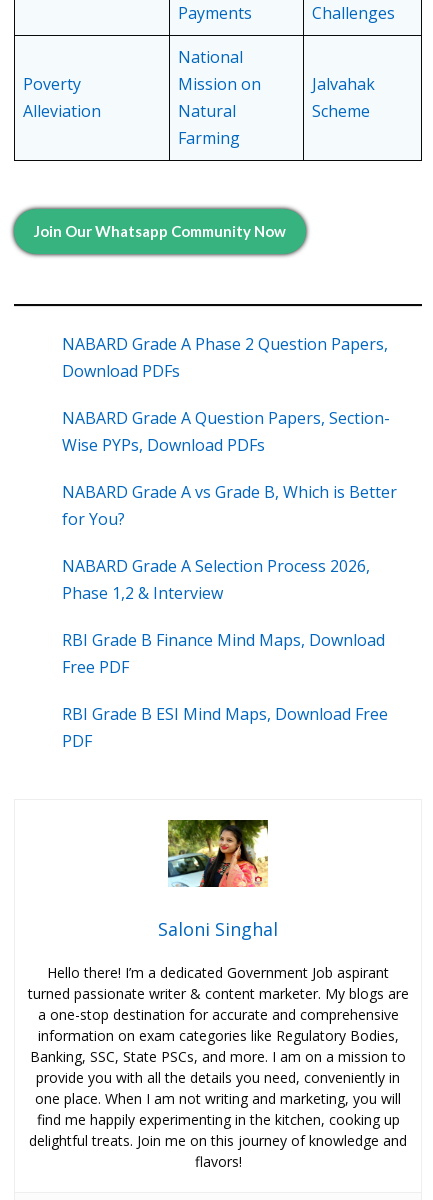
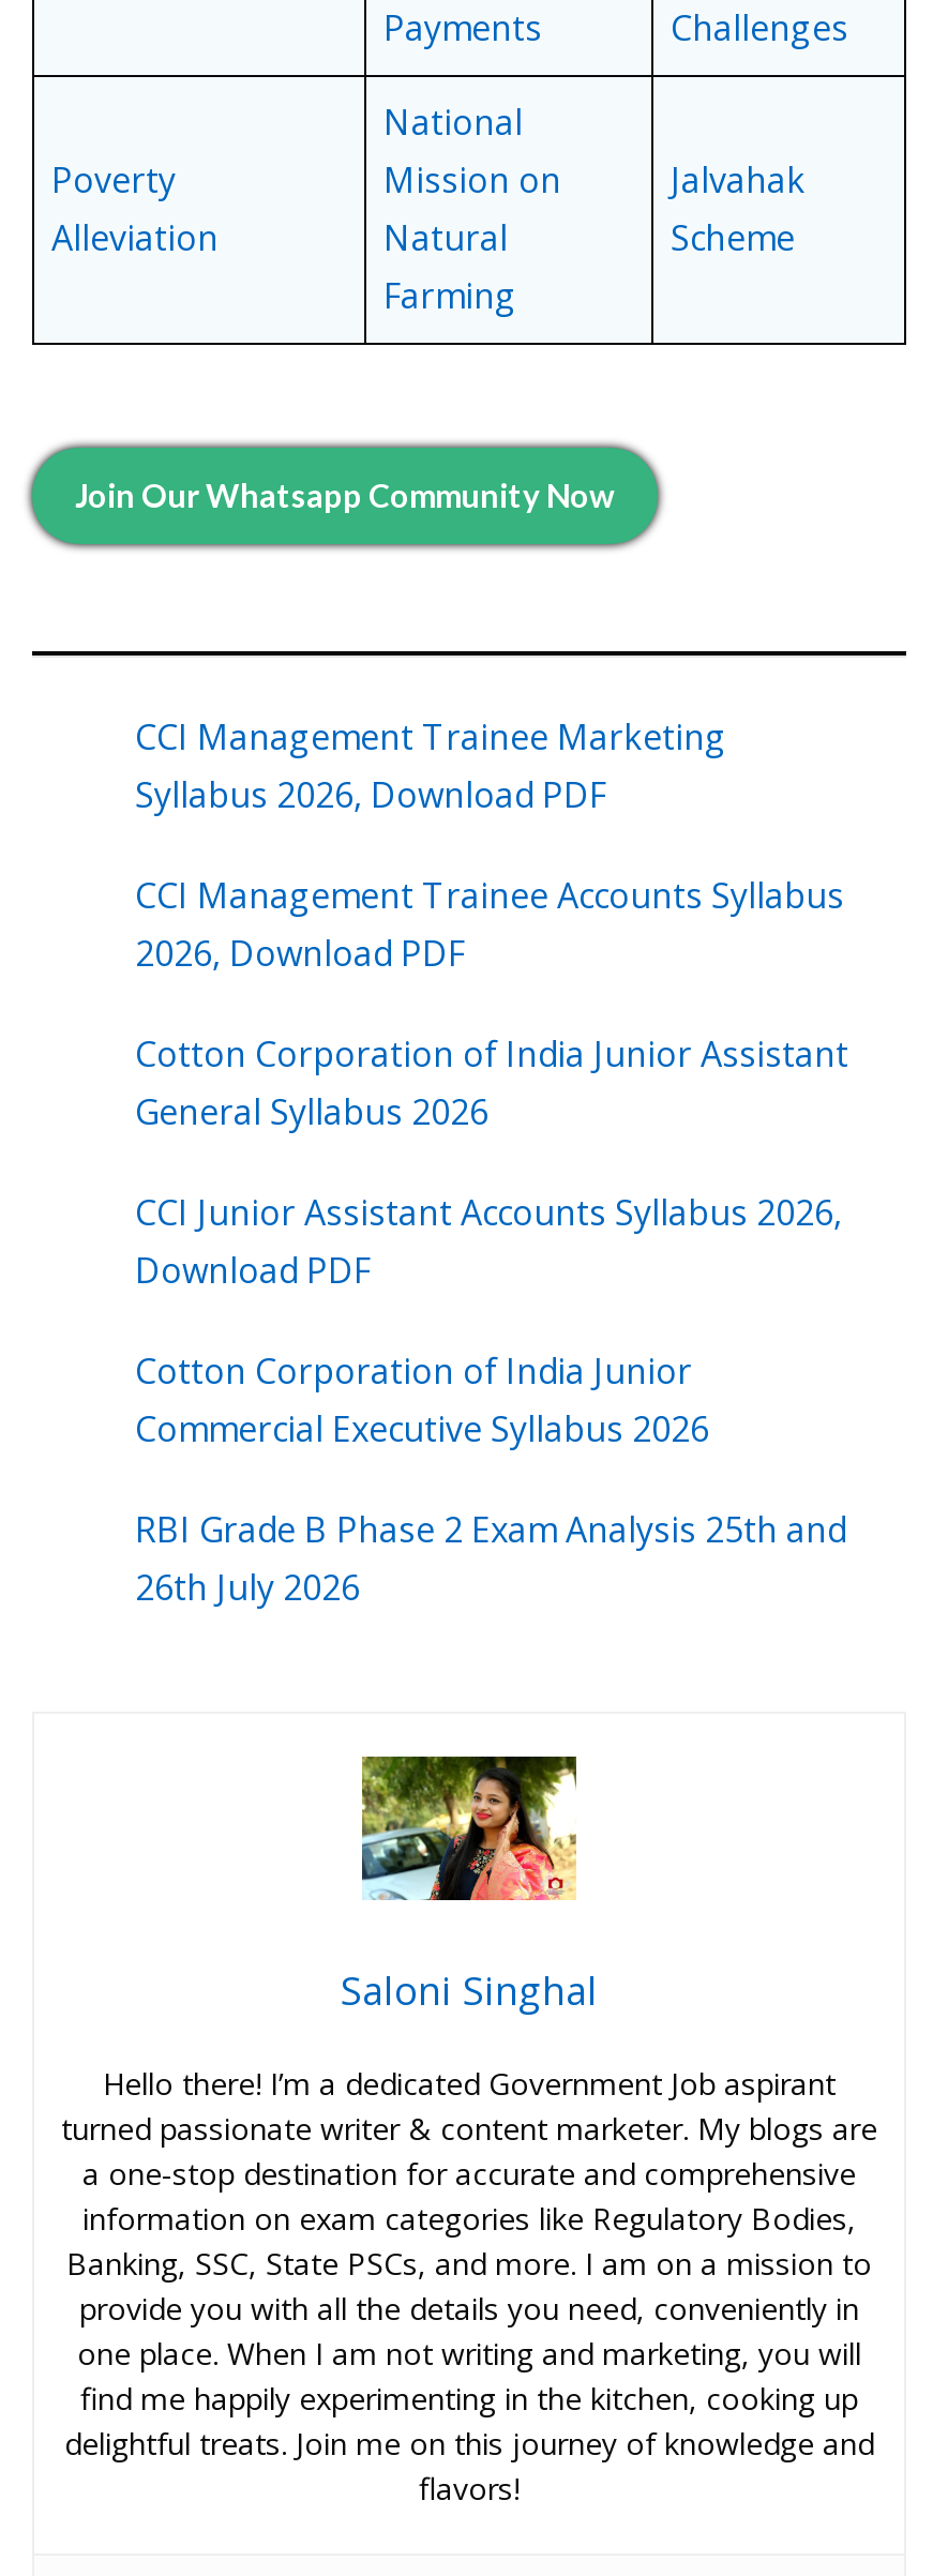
[62,333,388,382] NABARD Grade A Phase 2 Question Papers, | Download PDFs -> [135,714,726,819] CCI Management Trainee Marketing | Syllabus 2026, Download PDF
[62,407,390,456] NABARD Grade A Question Papers, Section- | Wise PYPs, Download PDFs -> [135,873,844,977] CCI Management Trainee Accounts Syllabus | 2026, Download PDF
[62,481,397,530] NABARD Grade A vs Grade B, Which is Better | for You? -> [135,1031,848,1136] Cotton Corporation of India Junior Assistant | General Syllabus 2026
[62,555,370,604] NABARD Grade A Selection Process 2026, | Phase 1,2 & Interview -> [135,1190,842,1295] CCI Junior Assistant Accounts Syllabus 2026, | Download PDF
[62,629,385,678] RBI Grade B Finance Mind Maps, Download | Free PDF -> [135,1348,709,1453] Cotton Corporation of India Junior | Commercial Executive Syllabus 2026
[62,703,388,752] RBI Grade B ESI Mind Maps, Download Free | PDF -> [135,1507,846,1612] RBI Grade B Phase 2 Exam Analysis 25th and | 26th July 2026

